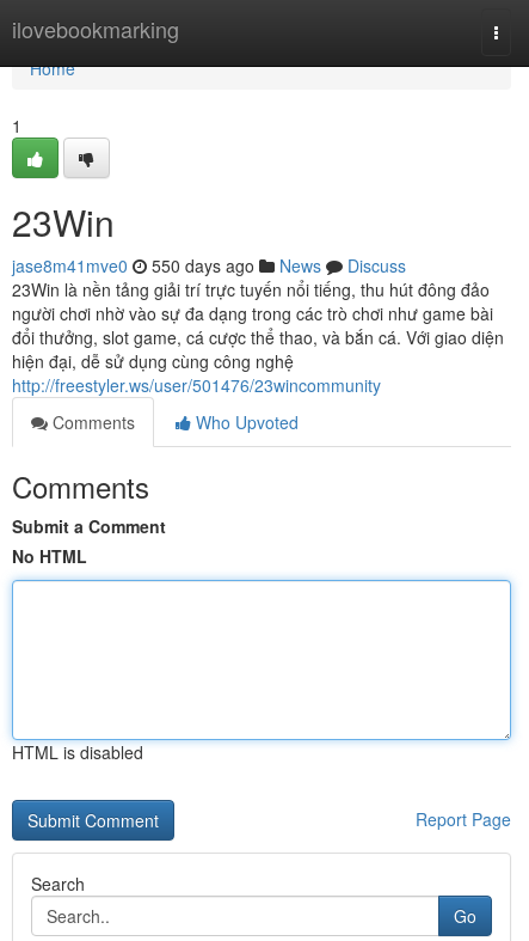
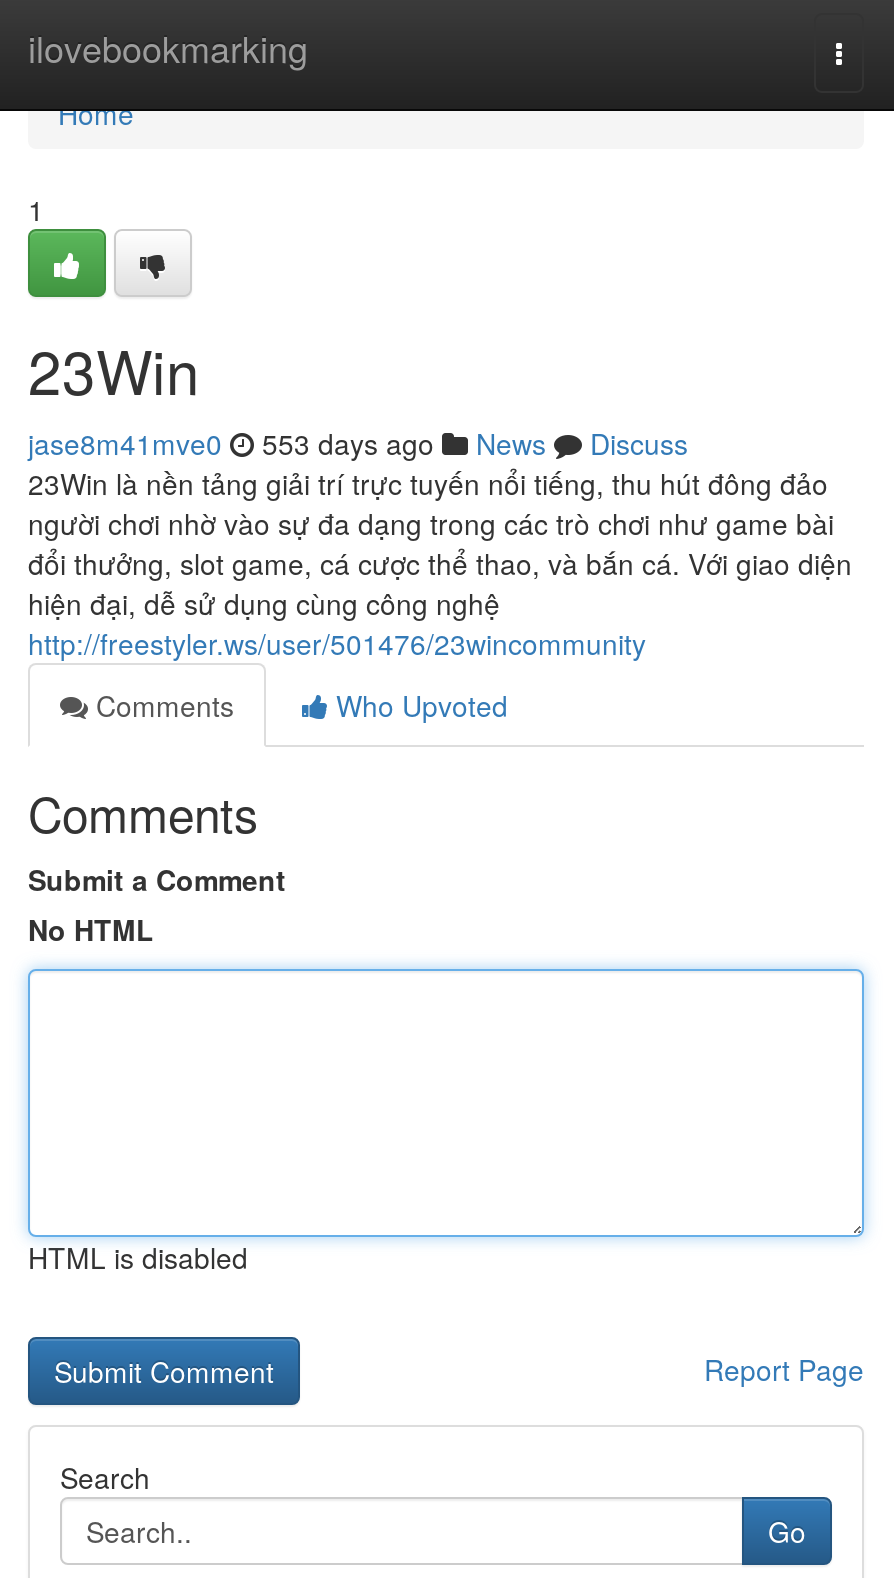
[12,253,406,277] jase8m41mve0 550 days ago News Discuss -> [28,423,688,463] jase8m41mve0 553 days ago News Discuss

